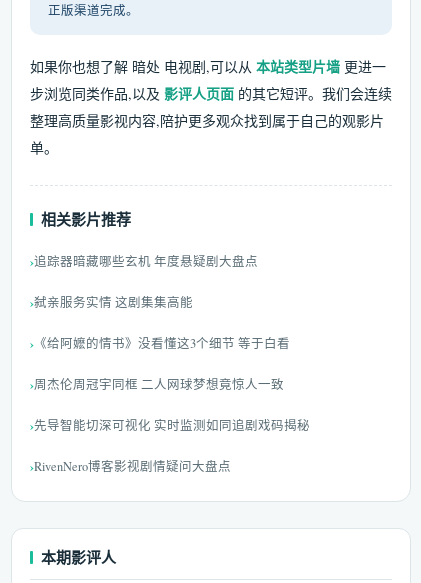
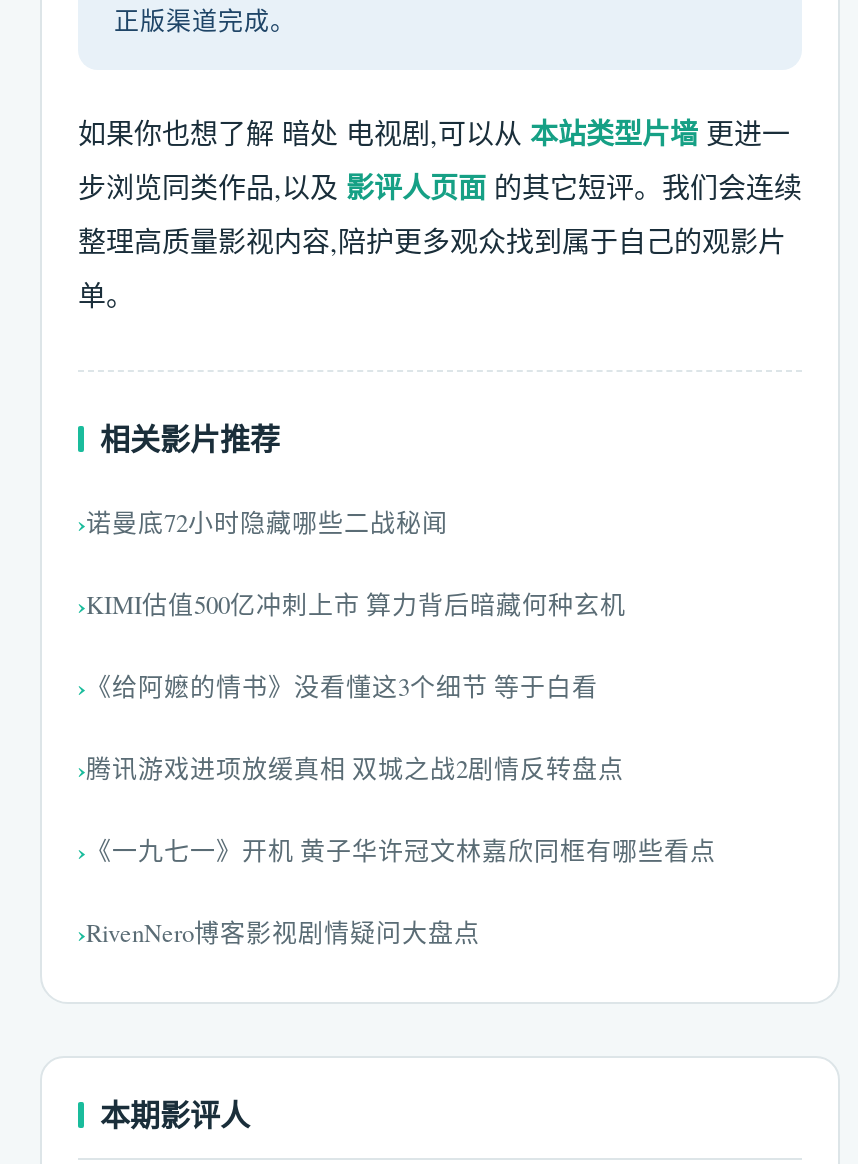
[34,253,258,270] 追踪器暗藏哪些玄机 年度悬疑剧大盘点 -> [86,506,448,540] 诺曼底72小时隐藏哪些二战秘闻
[34,294,193,311] 弑亲服务实情 这剧集集高能 -> [86,588,626,622] KIMI估值500亿冲刺上市 算力背后暗藏何种玄机
[34,376,284,393] 周杰伦周冠宇同框 二人网球梦想竟惊人一致 -> [86,752,624,786] 腾讯游戏进项放缓真相 双城之战2剧情反转盘点
[34,417,310,434] 先导智能切深可视化 实时监测如同追剧戏码揭秘 -> [86,834,716,868] 《一九七一》开机 黄子华许冠文林嘉欣同框有哪些看点

